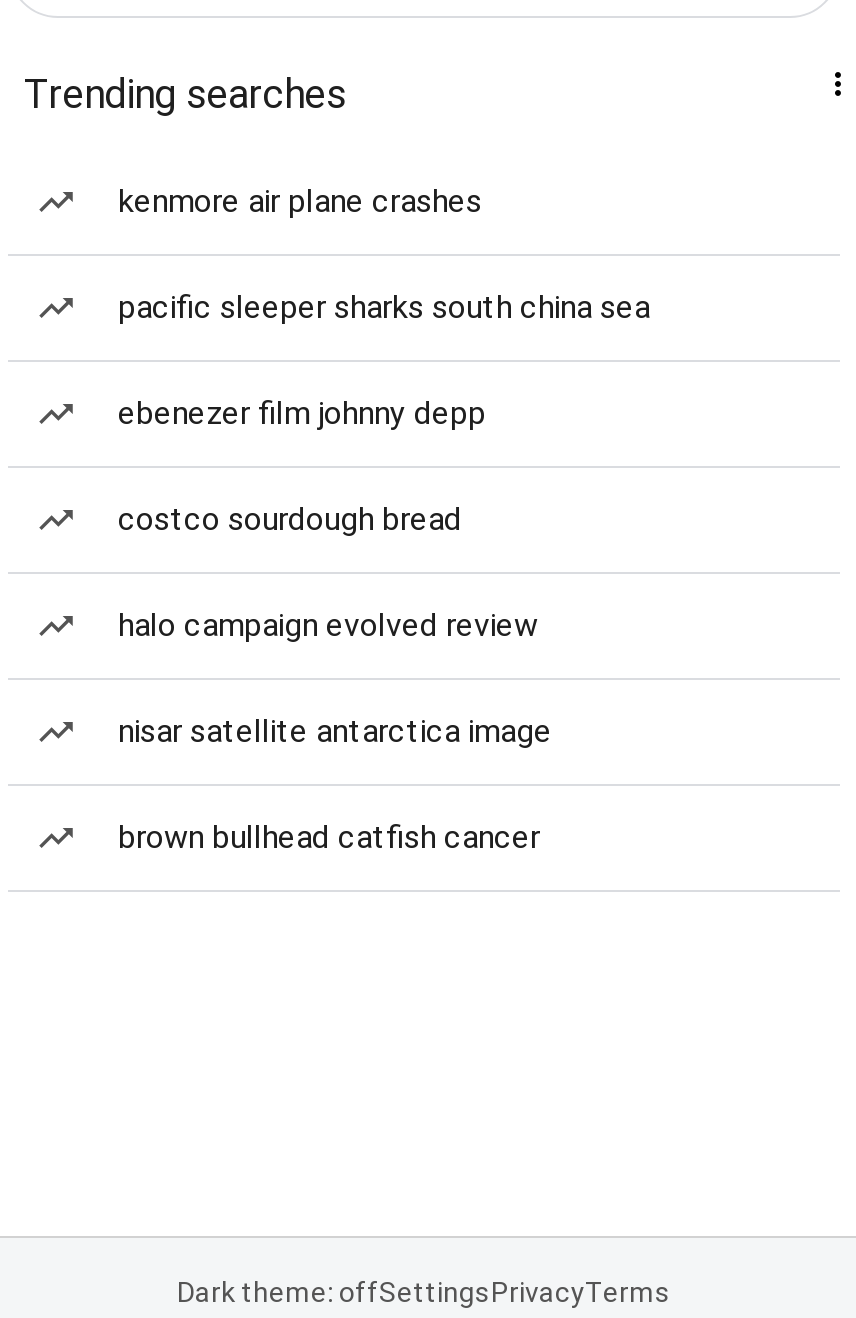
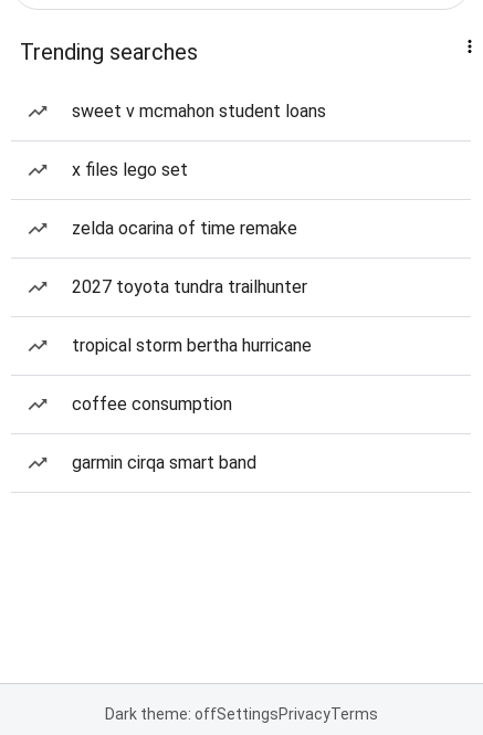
[118,182,482,220] kenmore air plane crashes -> [72,101,326,122] sweet v mcmahon student loans
[118,288,650,326] pacific sleeper sharks south china sea -> [72,159,188,180] x files lego set
[118,394,486,432] ebenezer film johnny depp -> [72,218,297,239] zelda ocarina of time remake
[118,500,462,538] costco sourdough bread -> [72,276,307,297] 2027 toyota tundra trailhunter
[118,606,538,644] halo campaign evolved review -> [72,335,312,356] tropical storm bertha hurricane
[118,712,552,750] nisar satellite antarctica image -> [72,393,232,414] coffee consumption
[118,818,540,856] brown bullhead catfish cancer -> [72,452,256,473] garmin cirqa smart band

